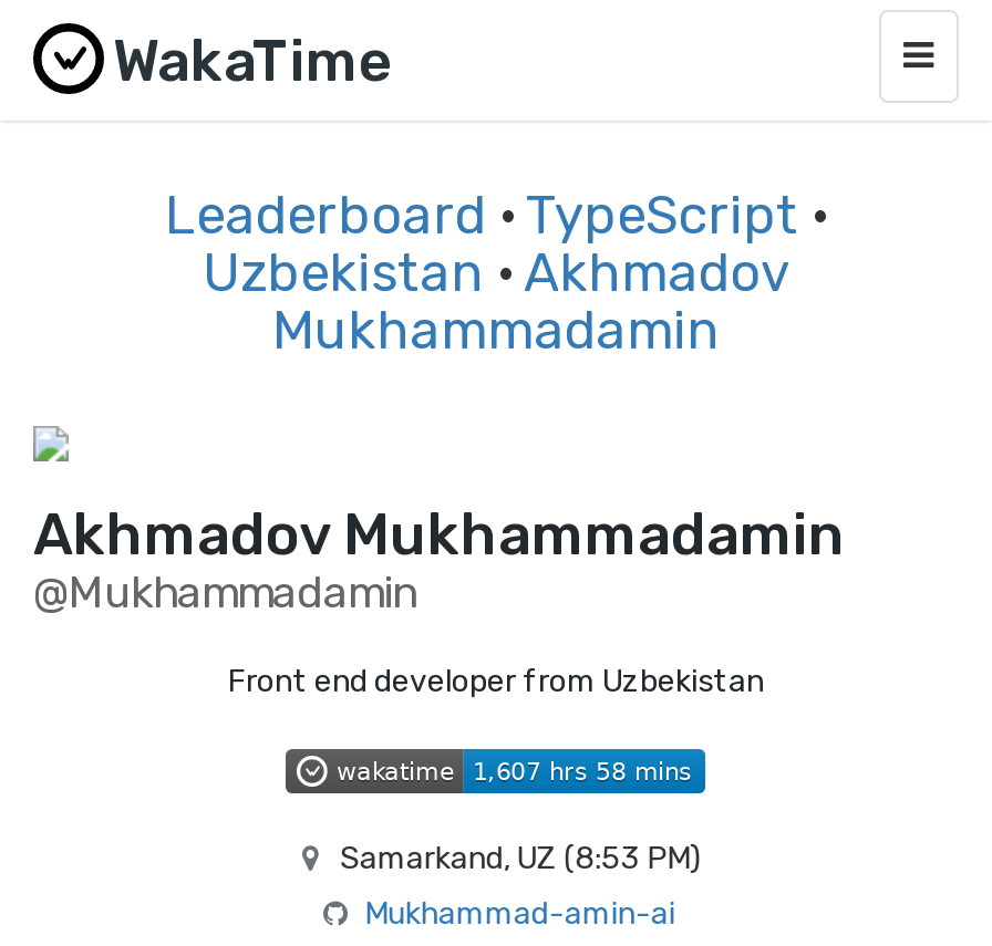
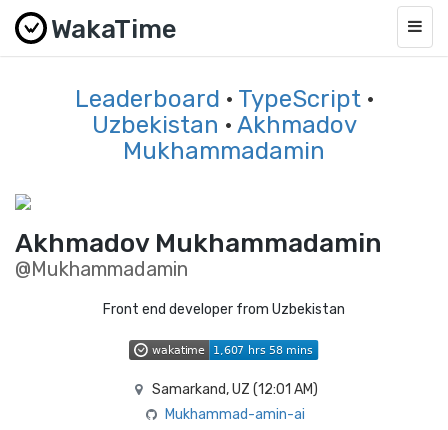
[339,840,700,878] Samarkand, UZ (8:53 PM) -> [152,381,318,398] Samarkand, UZ (12:01 AM)

